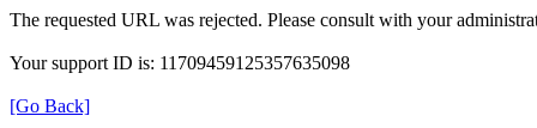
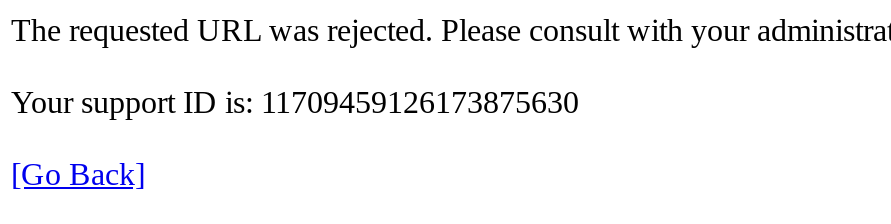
[10,53,350,73] Your support ID is: 11709459125357635098 -> [11,85,579,119] Your support ID is: 11709459126173875630

